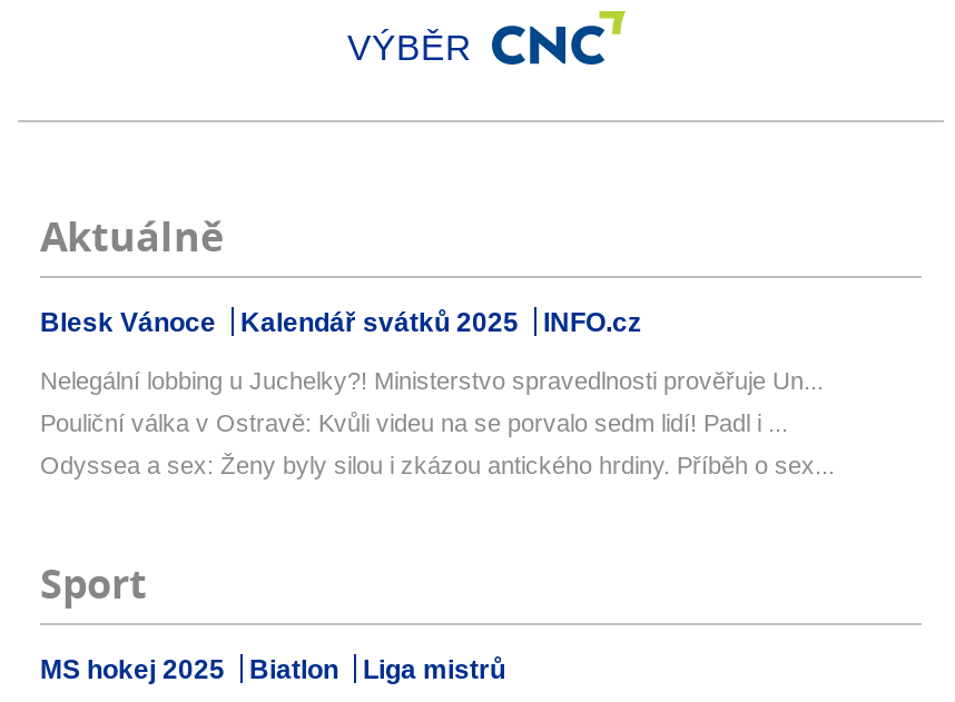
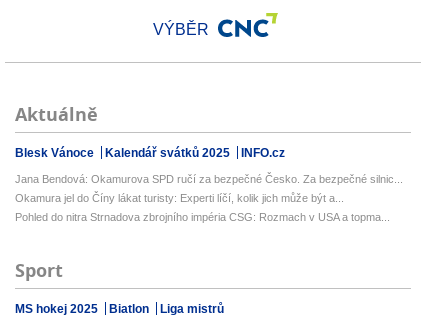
[40,367,824,394] Nelegální lobbing u Juchelky?! Ministerstvo spravedlnosti prověřuje Un... -> [15,173,403,185] Jana Bendová: Okamurova SPD ručí za bezpečné Česko. Za bezpečné silnic...
[40,409,788,436] Pouliční válka v Ostravě: Kvůli videu na se porvalo sedm lidí! Padl i ... -> [15,192,344,204] Okamura jel do Číny lákat turisty: Experti líčí, kolik jich může být a...
[40,452,835,478] Odyssea a sex: Ženy byly silou i zkázou antického hrdiny. Příběh o sex... -> [15,211,390,223] Pohled do nitra Strnadova zbrojního impéria CSG: Rozmach v USA a topma...

